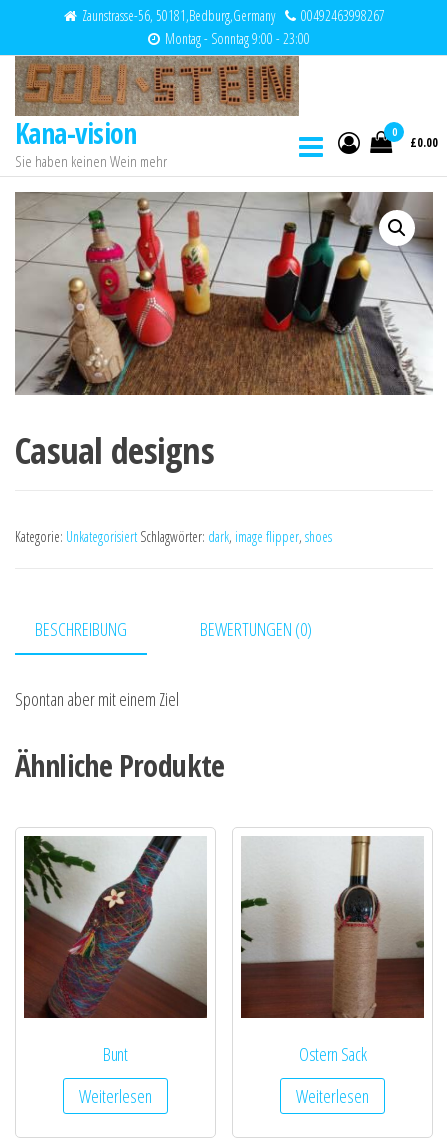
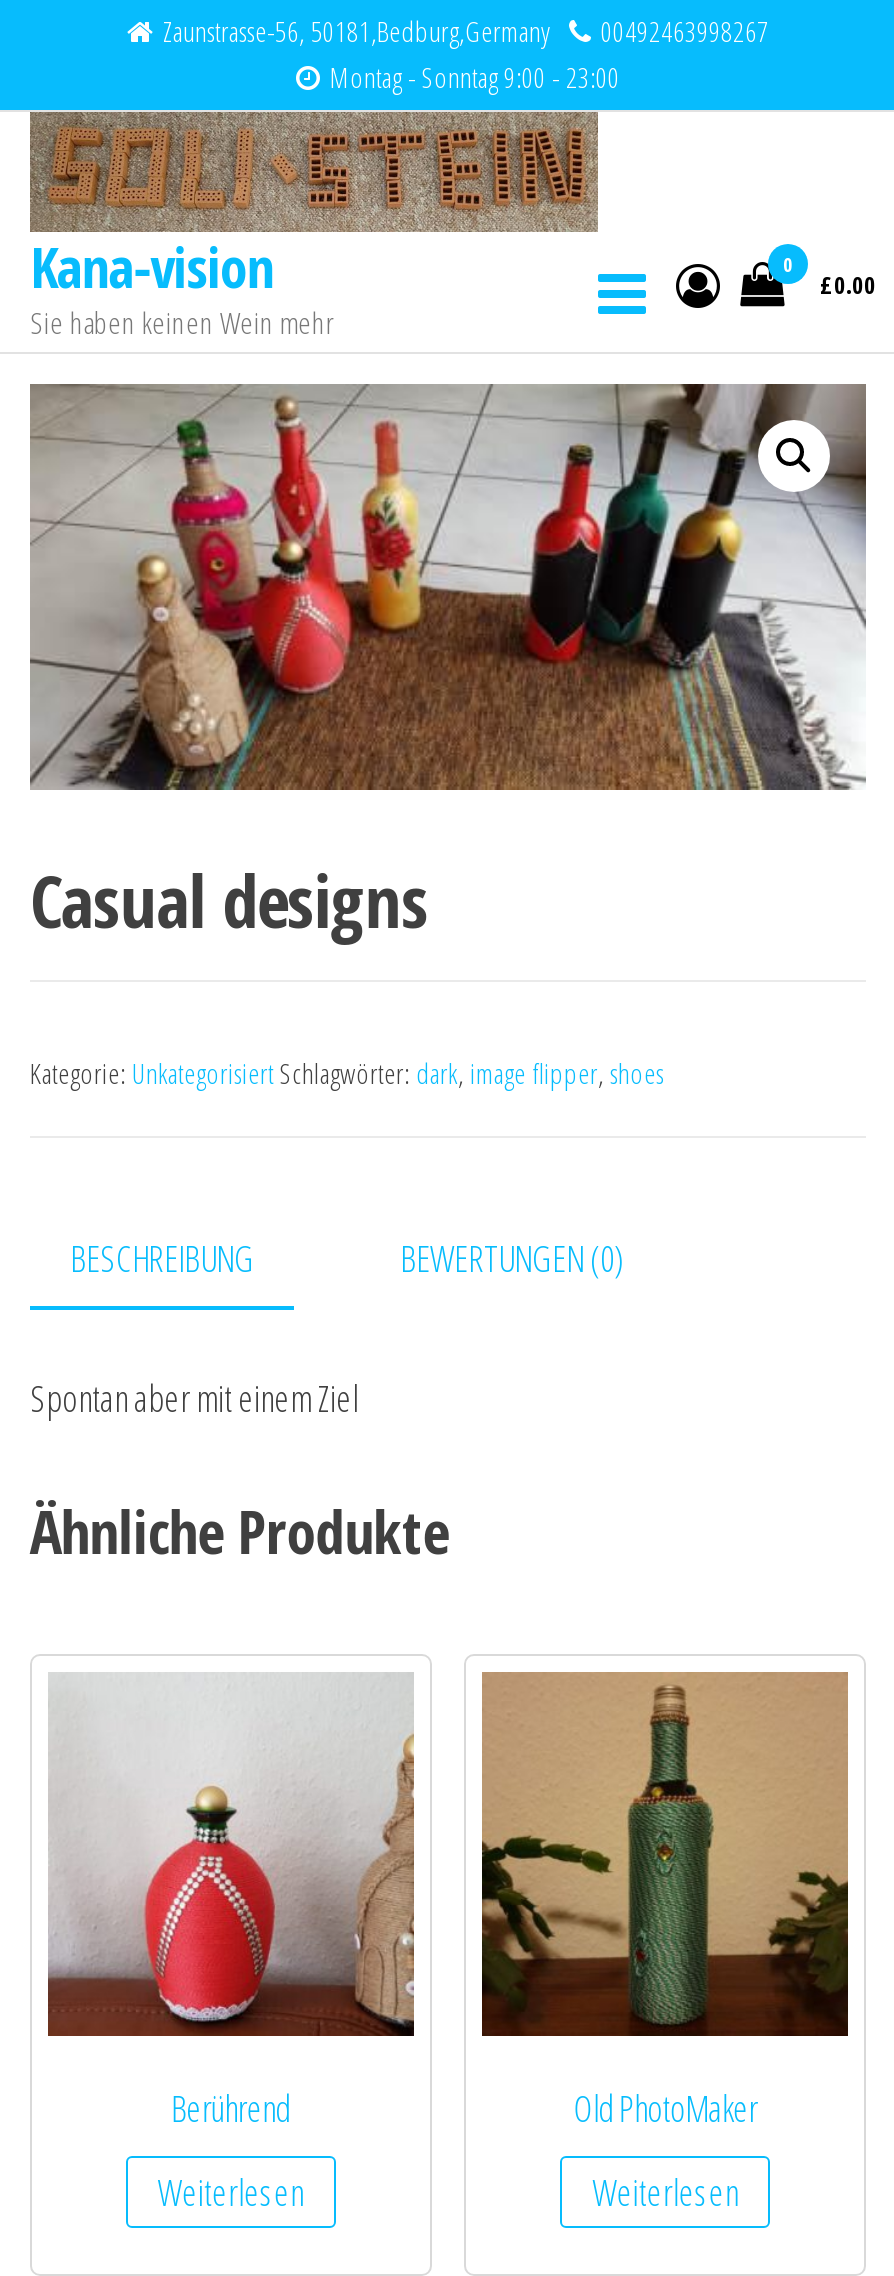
[23,835,208,1066] [image] | Bunt -> [48,1672,416,2132] [image] | Berührend
[240,836,424,1066] [image] | Ostern Sack -> [480,1672,848,2132] [image] | Old PhotoMaker

